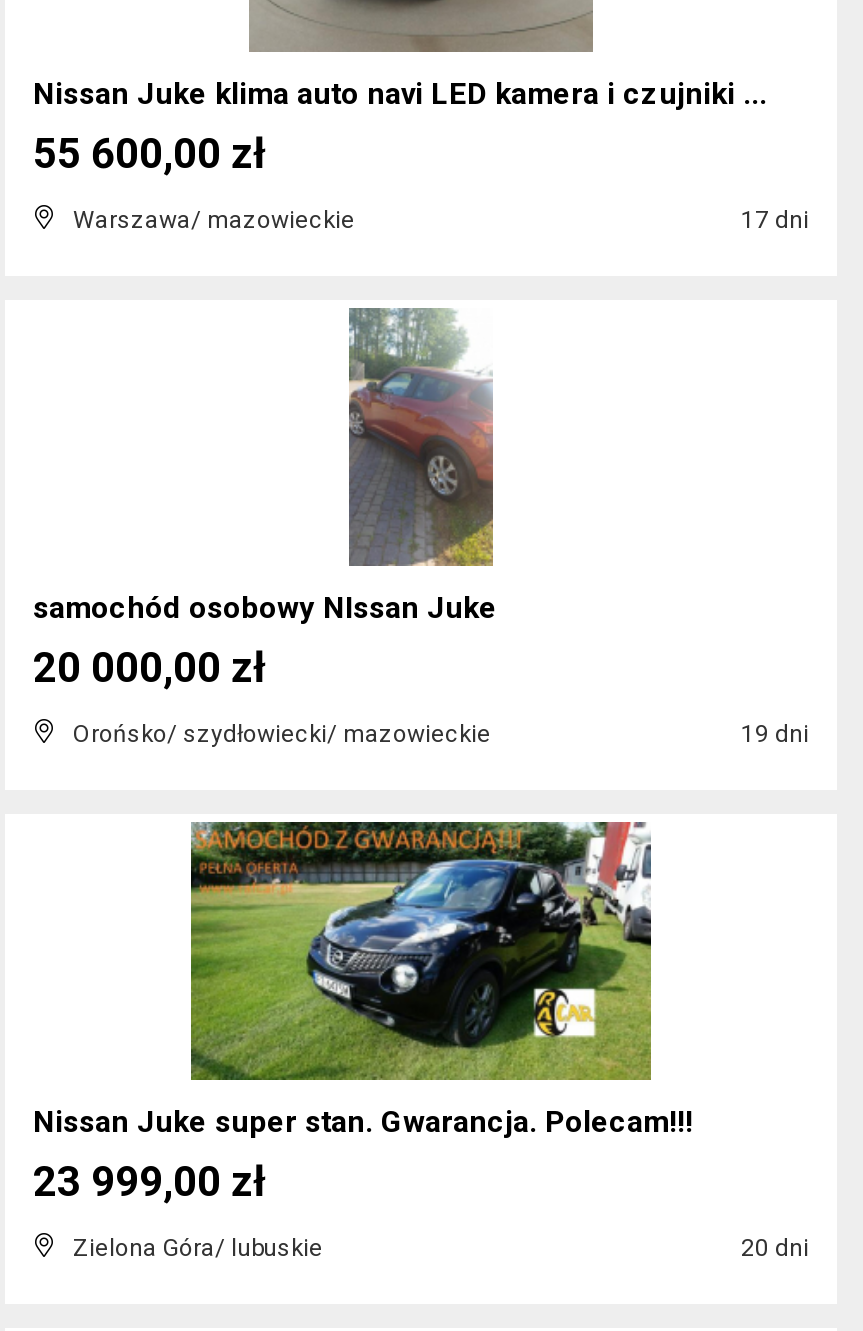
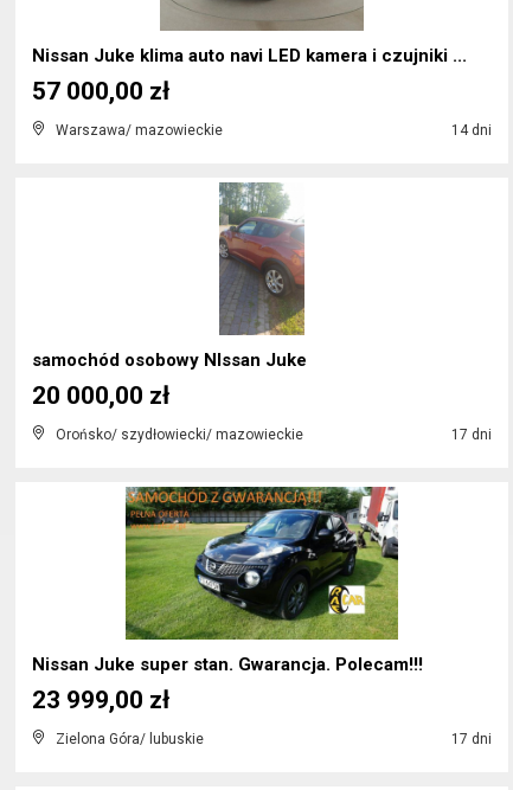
[33,130,265,178] 55 600,00 zł -> [32,77,169,105] 57 000,00 zł
[735,206,809,234] 17 dni -> [448,122,492,139] 14 dni
[735,720,809,748] 19 dni -> [448,426,492,443] 17 dni
[735,1234,809,1262] 20 dni -> [448,731,492,747] 17 dni

